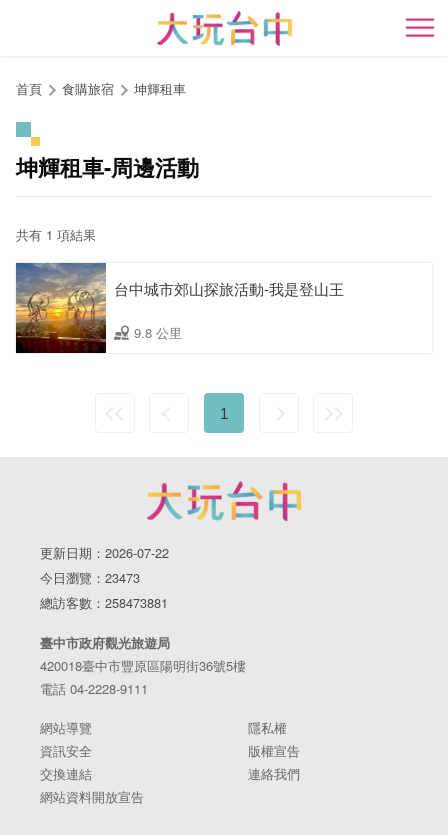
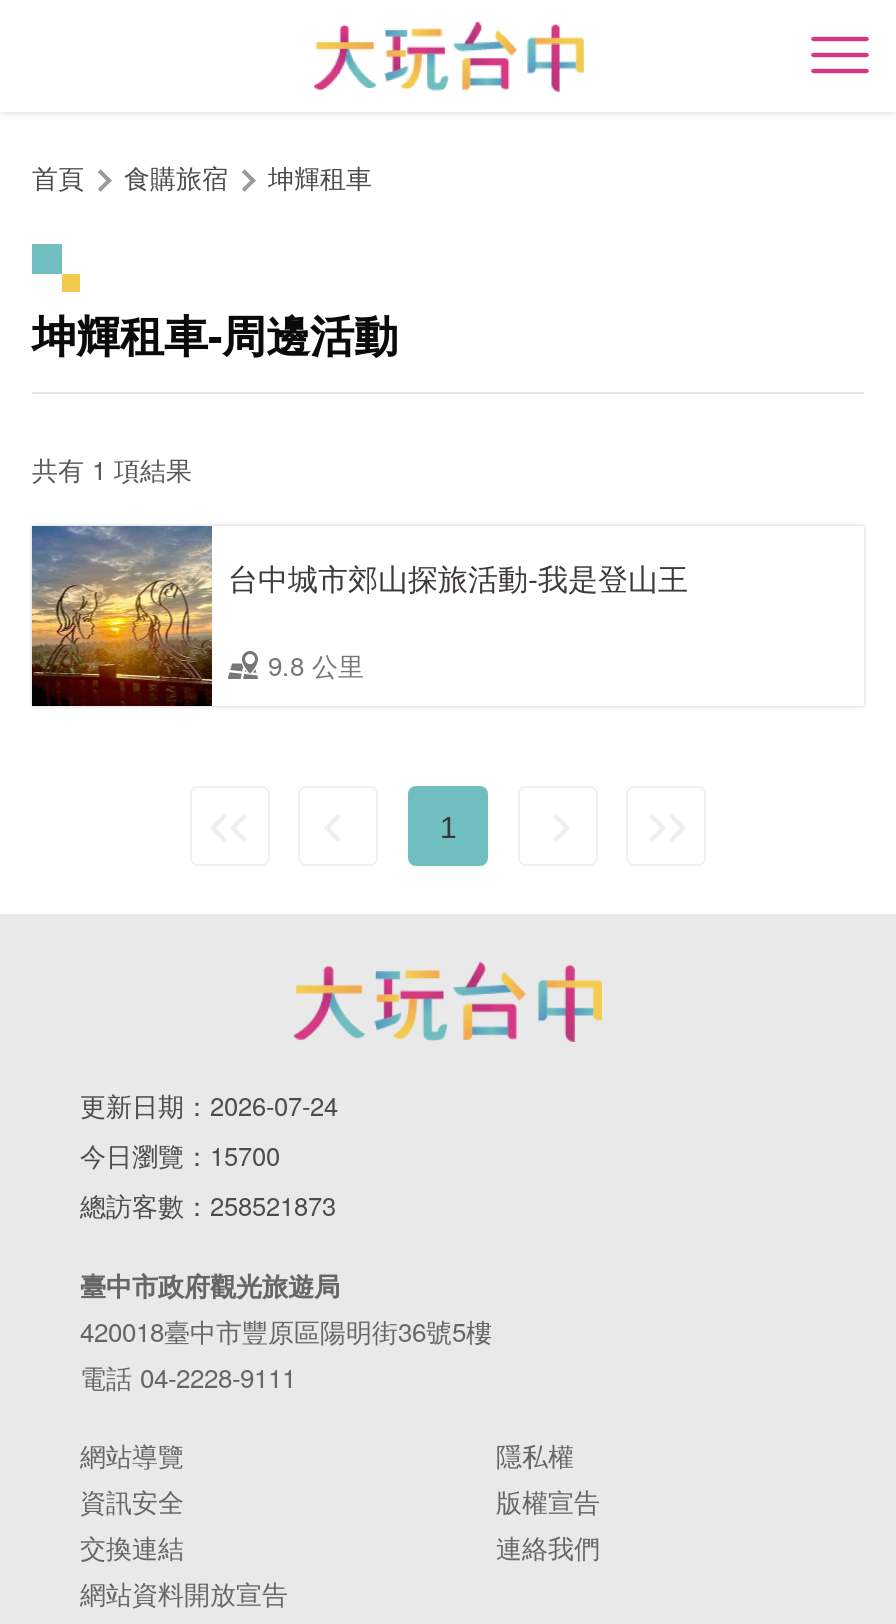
[40,543,169,562] 更新日期：2026-07-22 -> [80,1087,338,1125] 更新日期：2026-07-24
[40,568,140,587] 今日瀏覽：23473 -> [80,1137,280,1175] 今日瀏覽：15700
[40,593,168,612] 總訪客數：258473881 -> [80,1187,336,1225] 總訪客數：258521873

